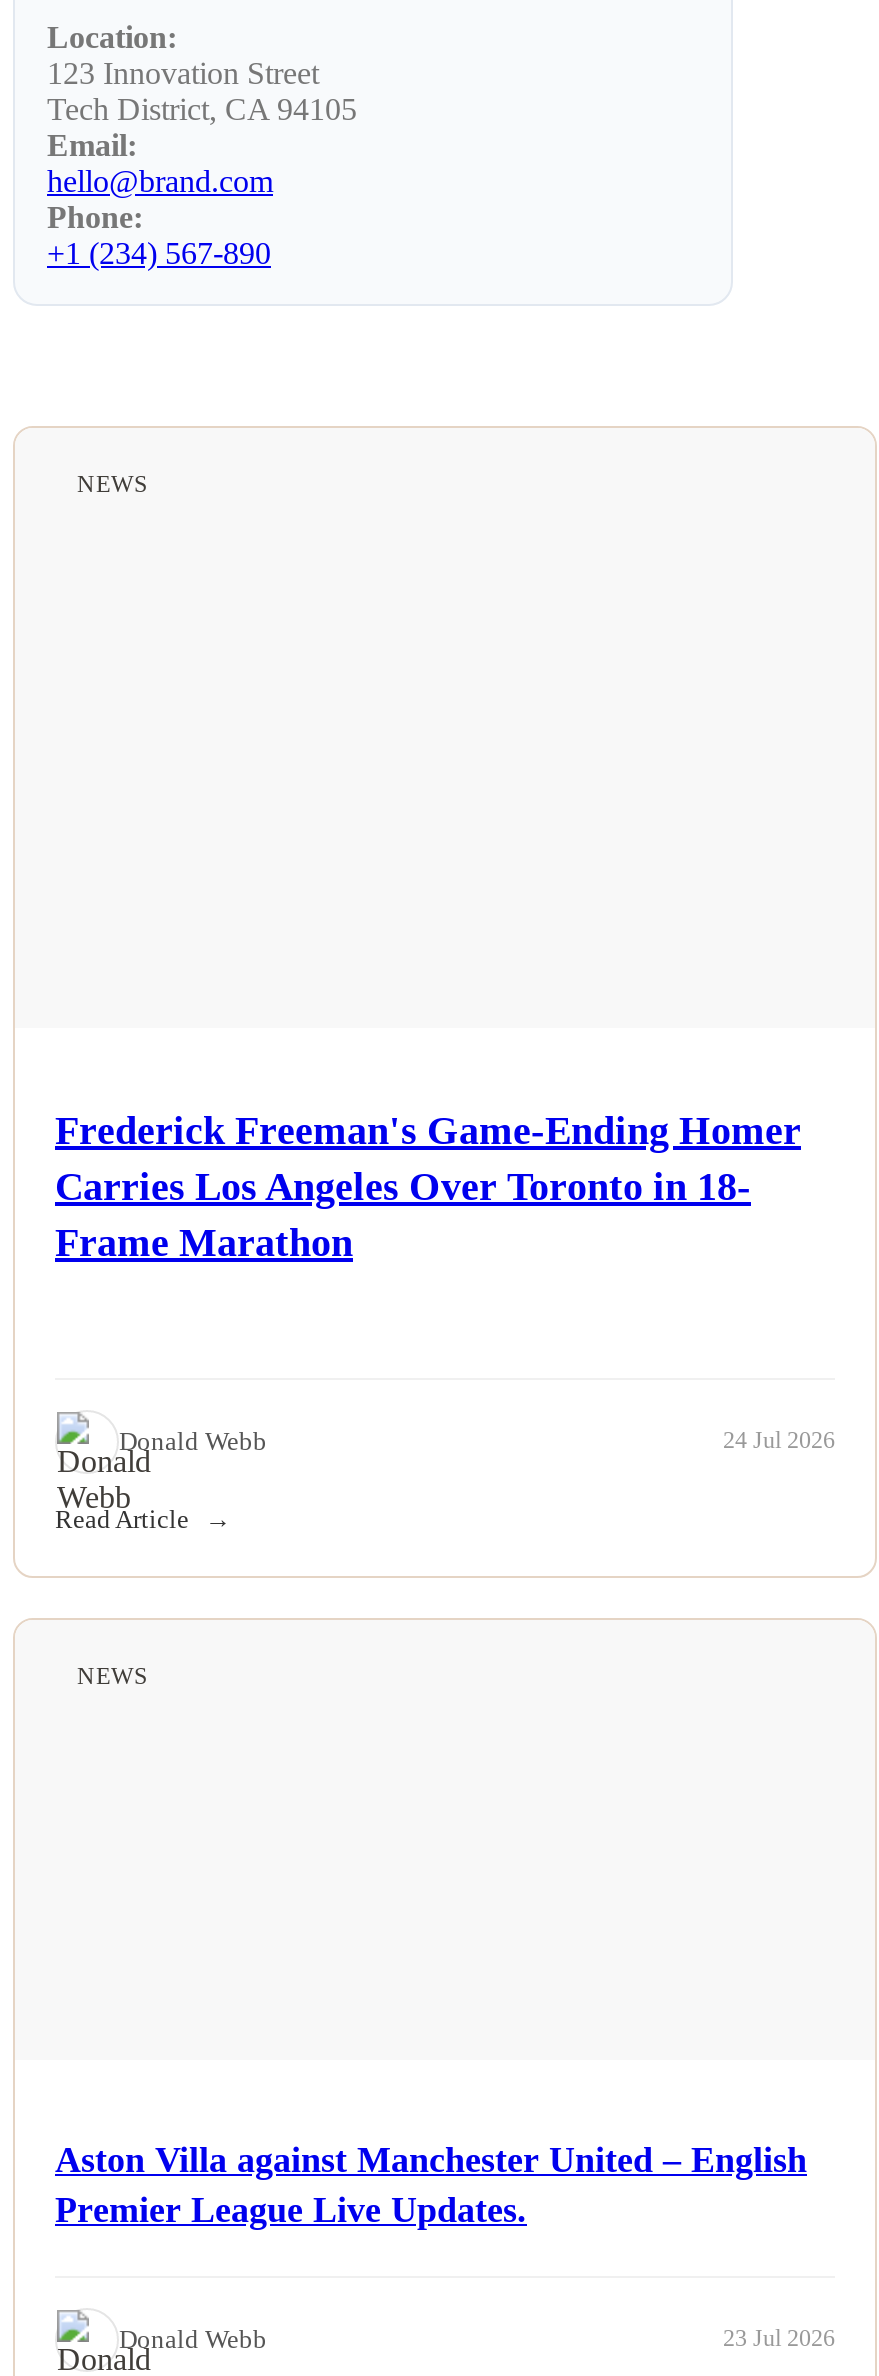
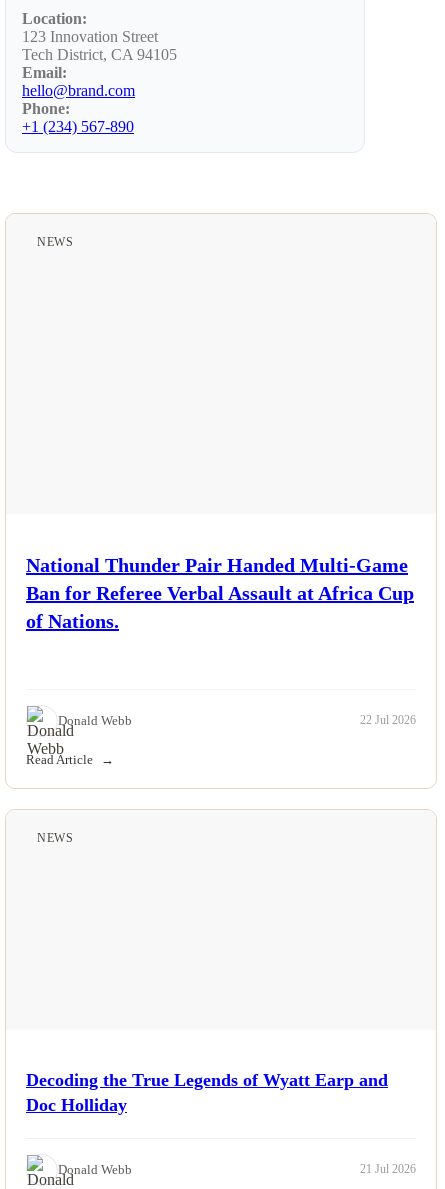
[55,1107,801,1263] Frederick Freeman's Game-Ending Homer | Carries Los Angeles Over Toronto in 18- | Frame Marathon -> [26,554,414,632] National Thunder Pair Handed Multi-Game | Ban for Referee Verbal Assault at Africa Cup | of Nations.
[723,1426,835,1454] 24 Jul 2026 -> [360,713,416,727] 22 Jul 2026
[55,2139,807,2229] Aston Villa against Manchester United – English | Premier League Live Updates. -> [26,1070,388,1115] Decoding the True Legends of Wyatt Earp and | Doc Holliday
[723,2324,835,2352] 23 Jul 2026 -> [360,1162,416,1176] 21 Jul 2026

